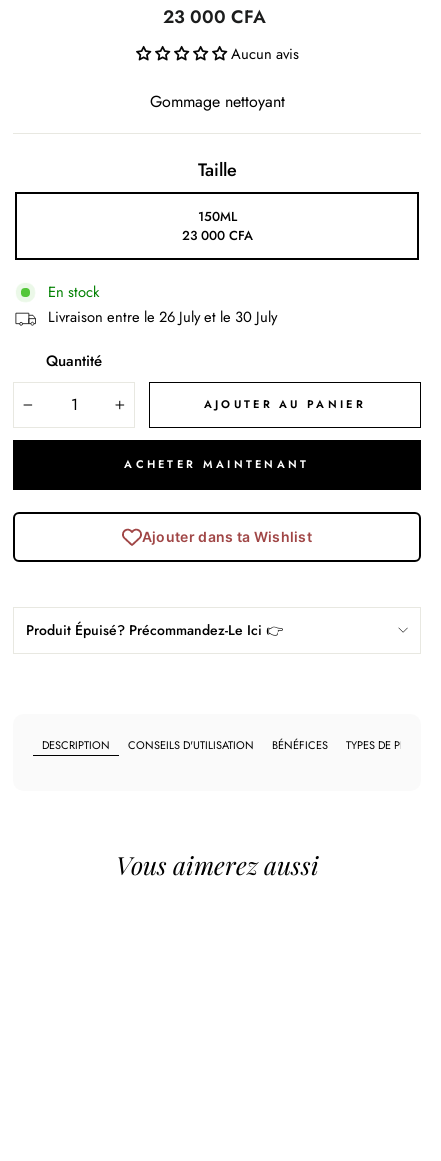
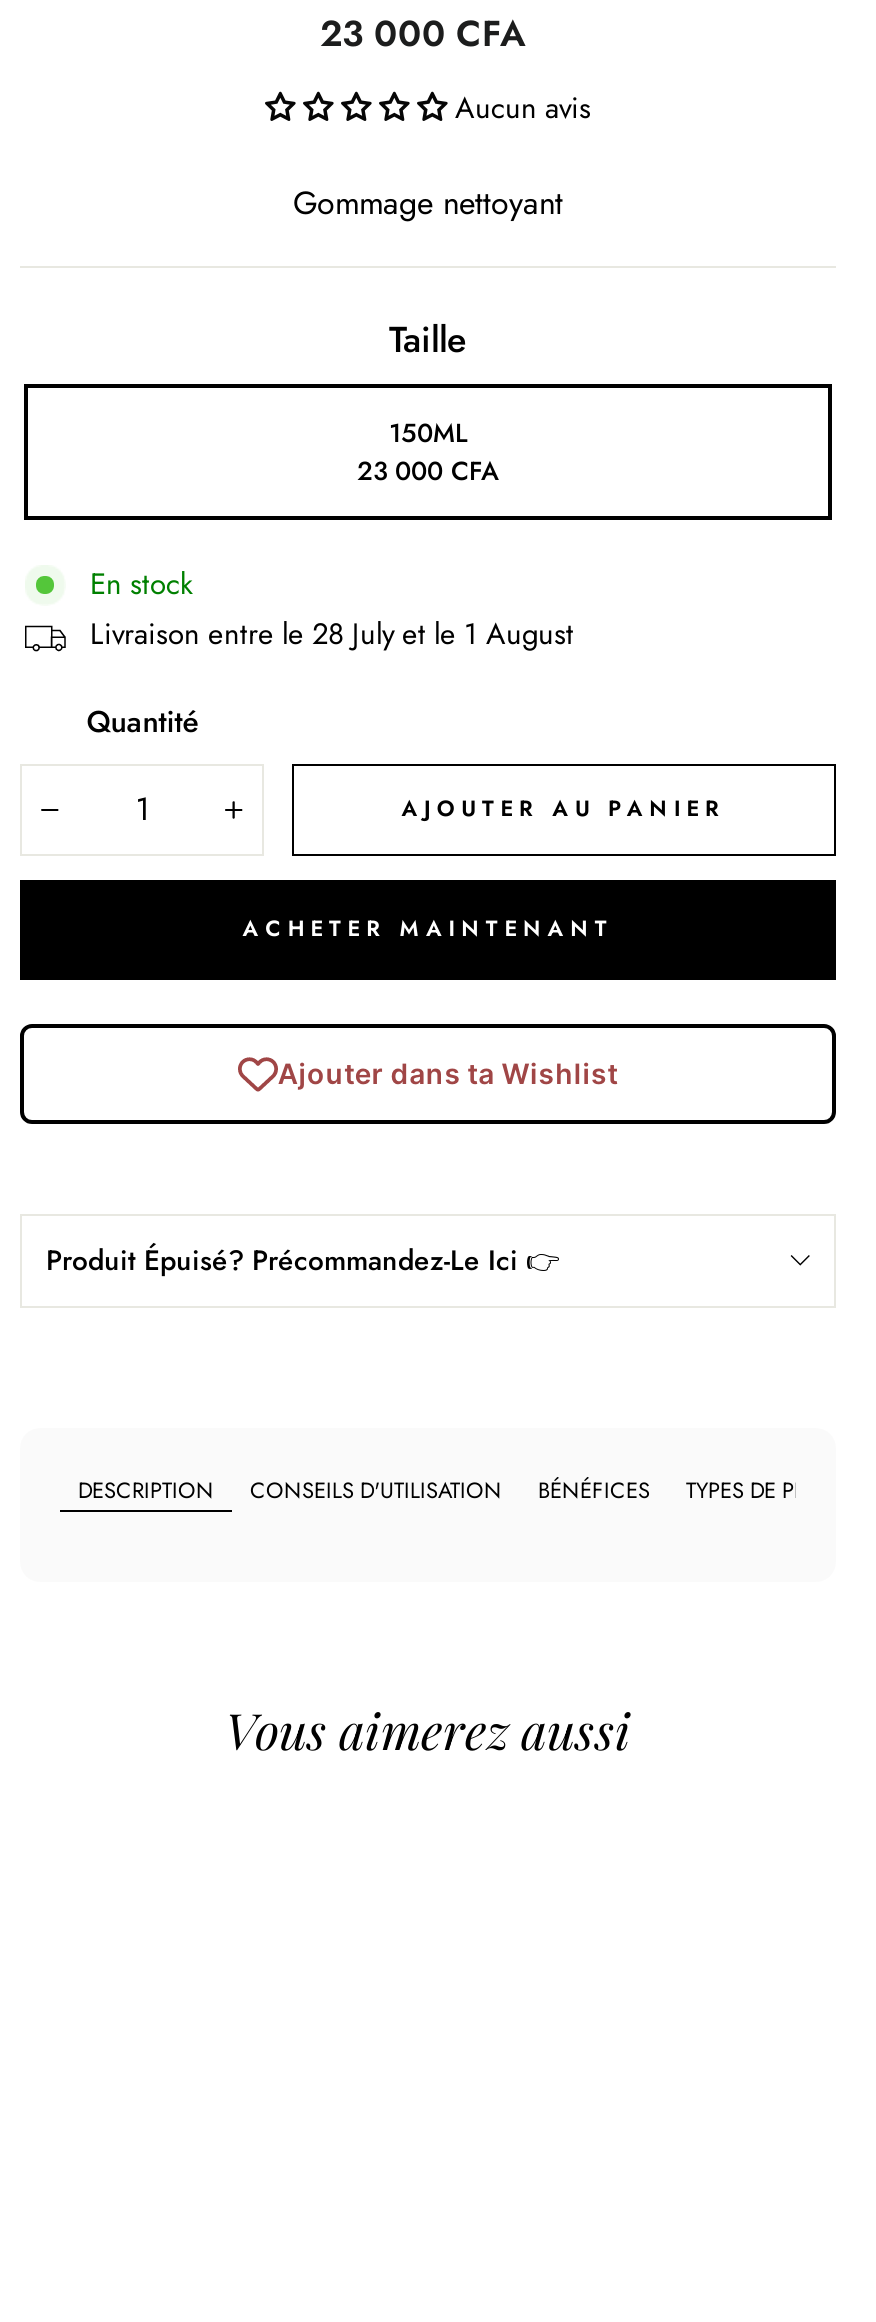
[48,306,277,328] Livraison entre le 26 July et le 30 July -> [90,612,574,656] Livraison entre le 28 July et le 1 August

